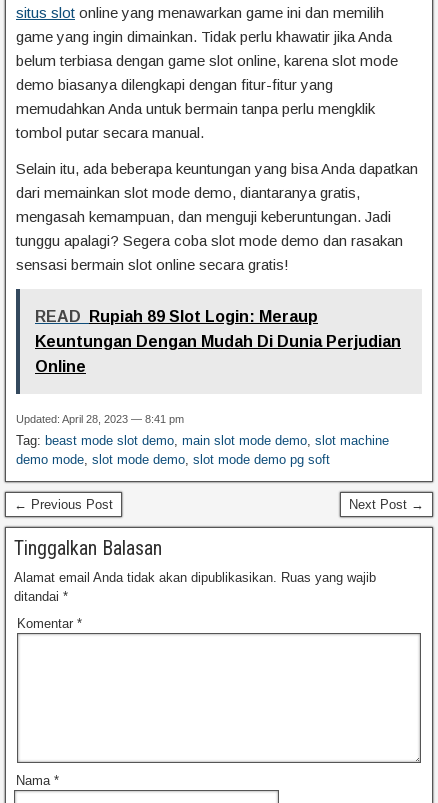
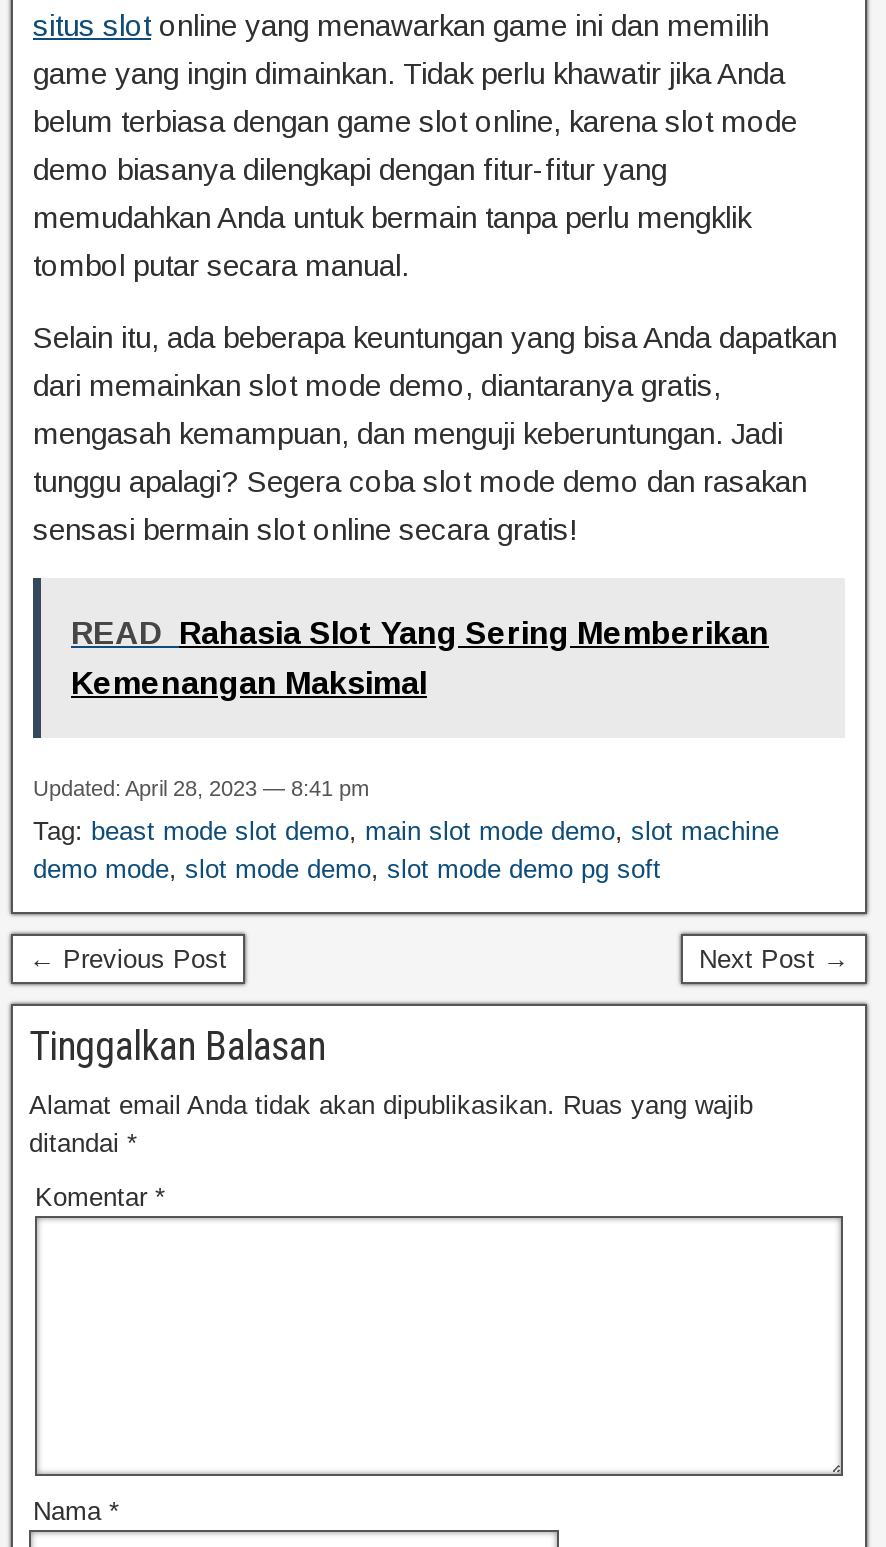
[35,308,401,375] READ Rupiah 89 Slot Login: Meraup | Keuntungan Dengan Mudah Di Dunia Perjudian | Online -> [71,616,769,700] READ Rahasia Slot Yang Sering Memberikan | Kemenangan Maksimal

